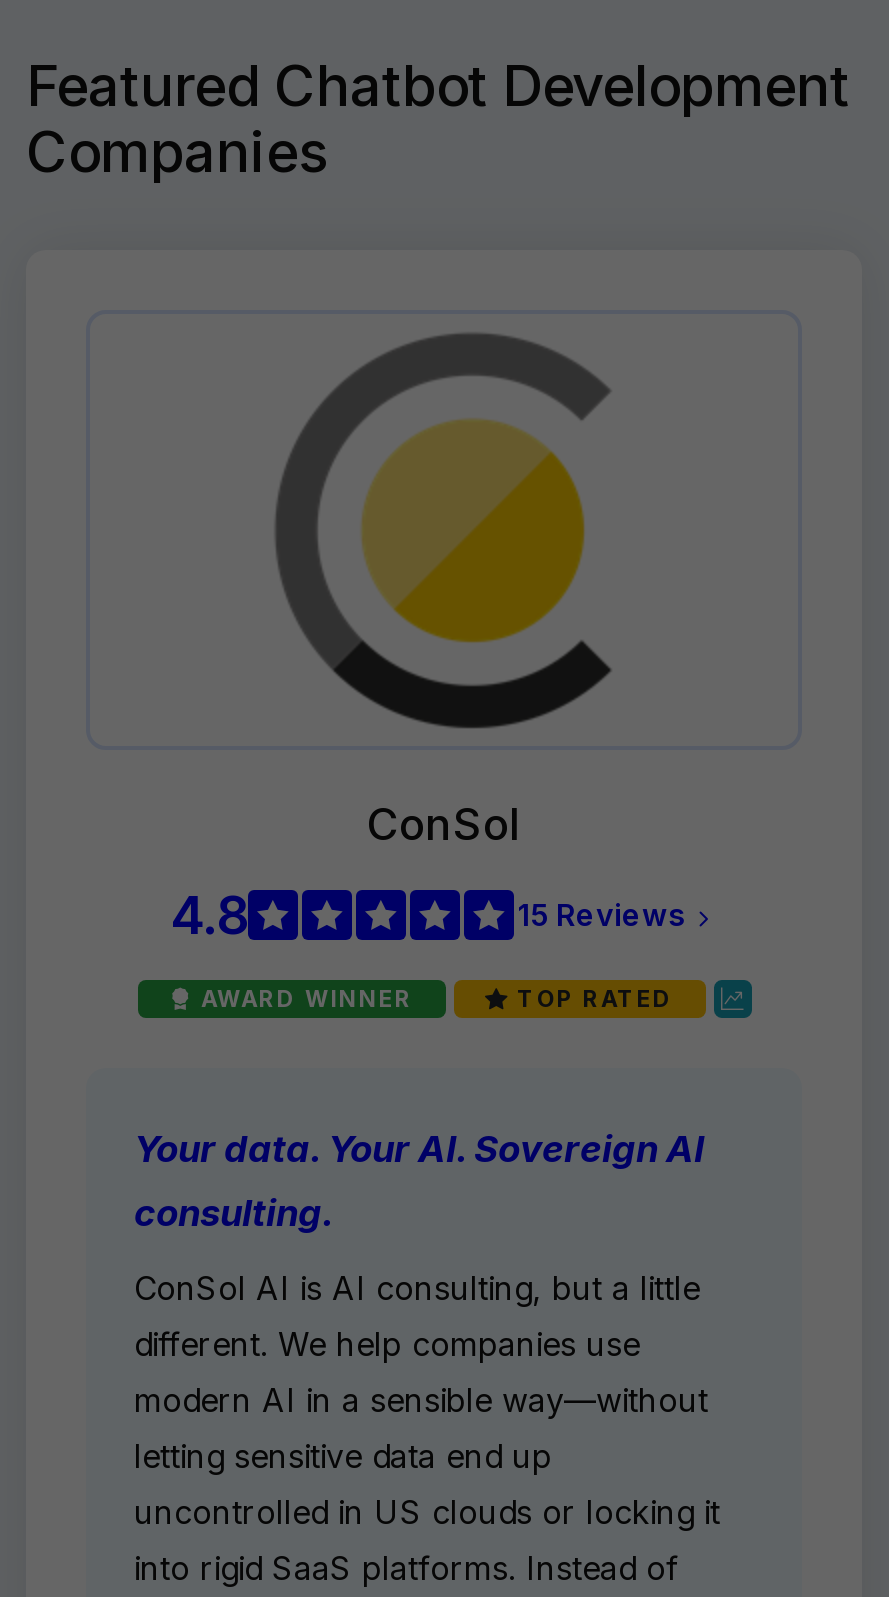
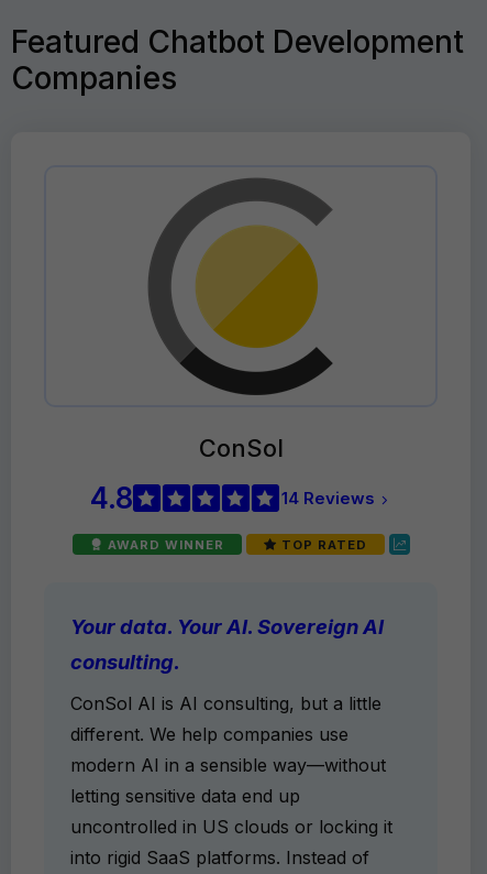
[518,896,686,934] 15 Reviews -> [281,487,374,508] 14 Reviews

